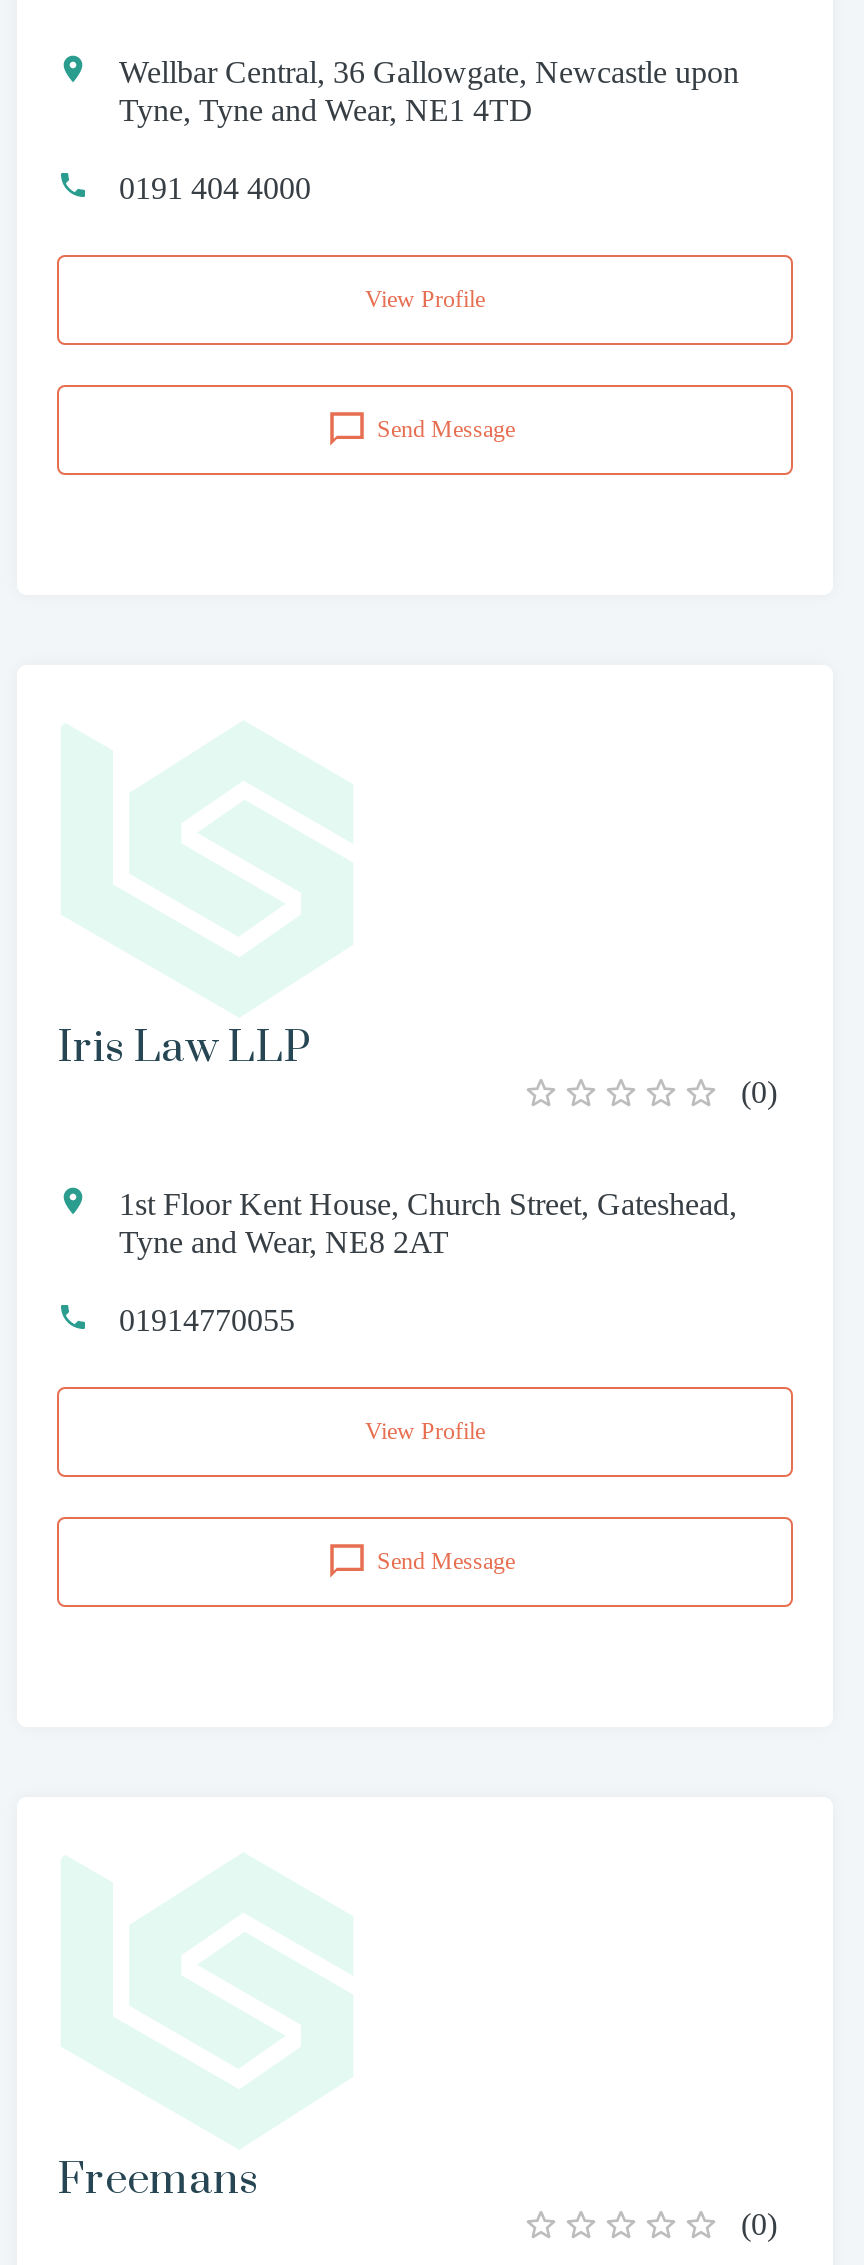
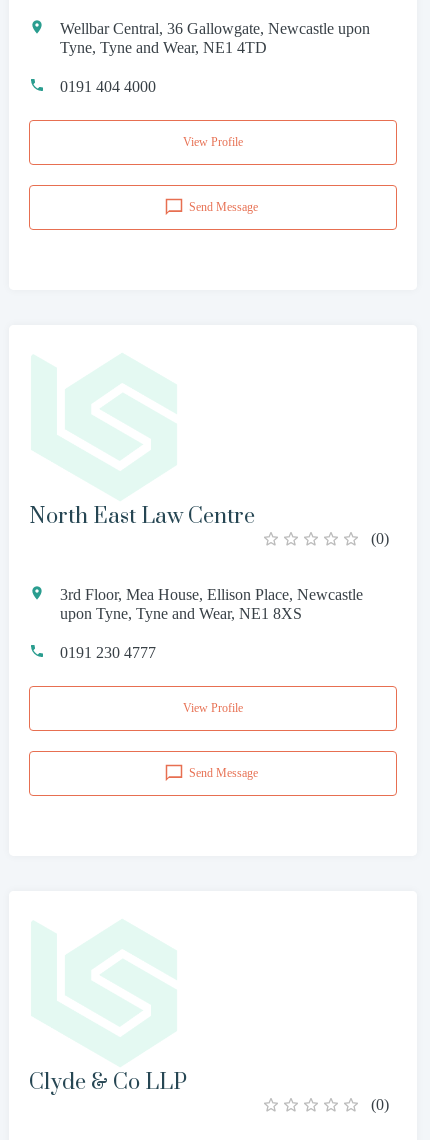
[57,1021,311,1075] Iris Law LLP -> [29,503,255,530] North East Law Centre
[119,1187,737,1259] 1st Floor Kent House, Church Street, Gateshead, | Tyne and Wear, NE8 2AT -> [60,586,363,622] 3rd Floor, Mea House, Ellison Place, Newcastle | upon Tyne, Tyne and Wear, NE1 8XS
[119,1303,295,1337] 01914770055 -> [60,644,156,661] 0191 230 4777
[57,2153,257,2207] Freemans -> [29,1069,187,1096] Clyde & Co LLP

